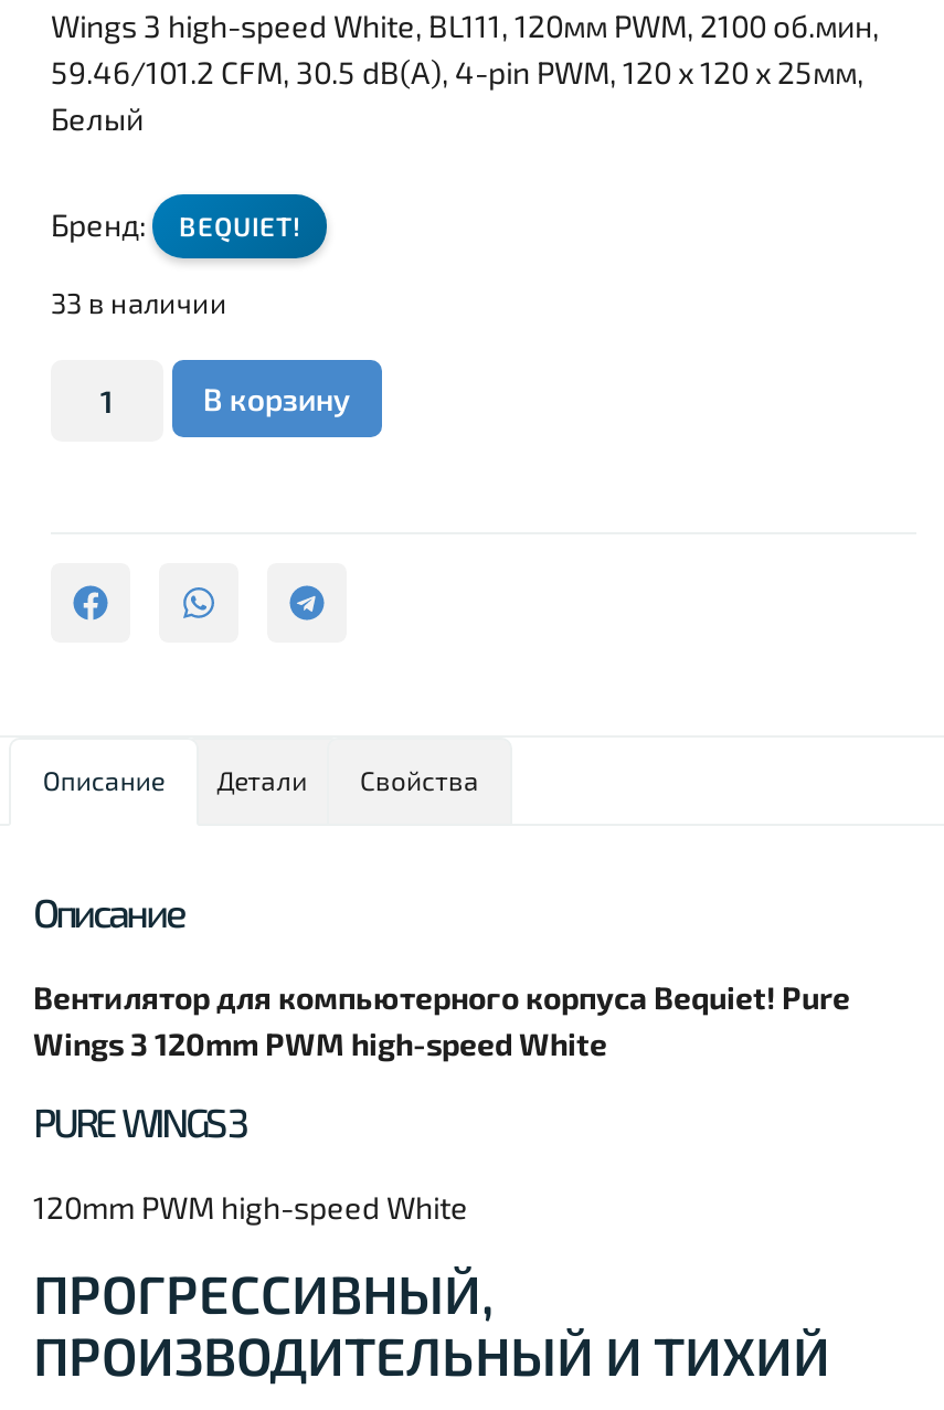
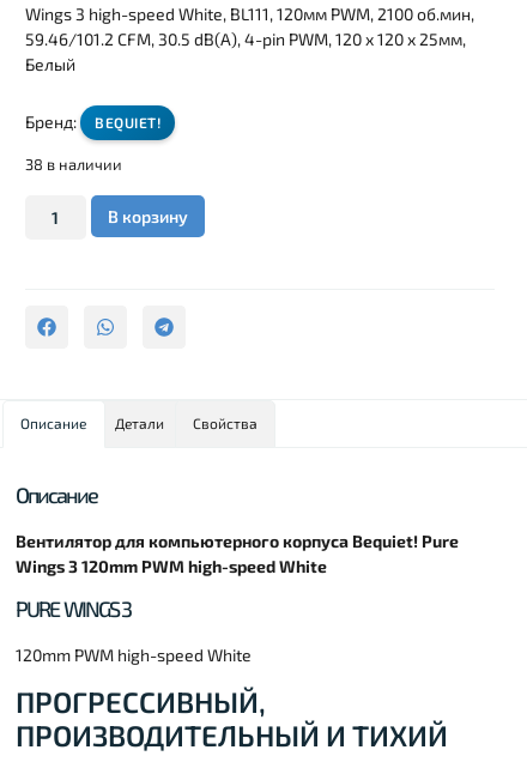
[51,286,227,321] 33 в наличии -> [25,155,122,174] 38 в наличии

